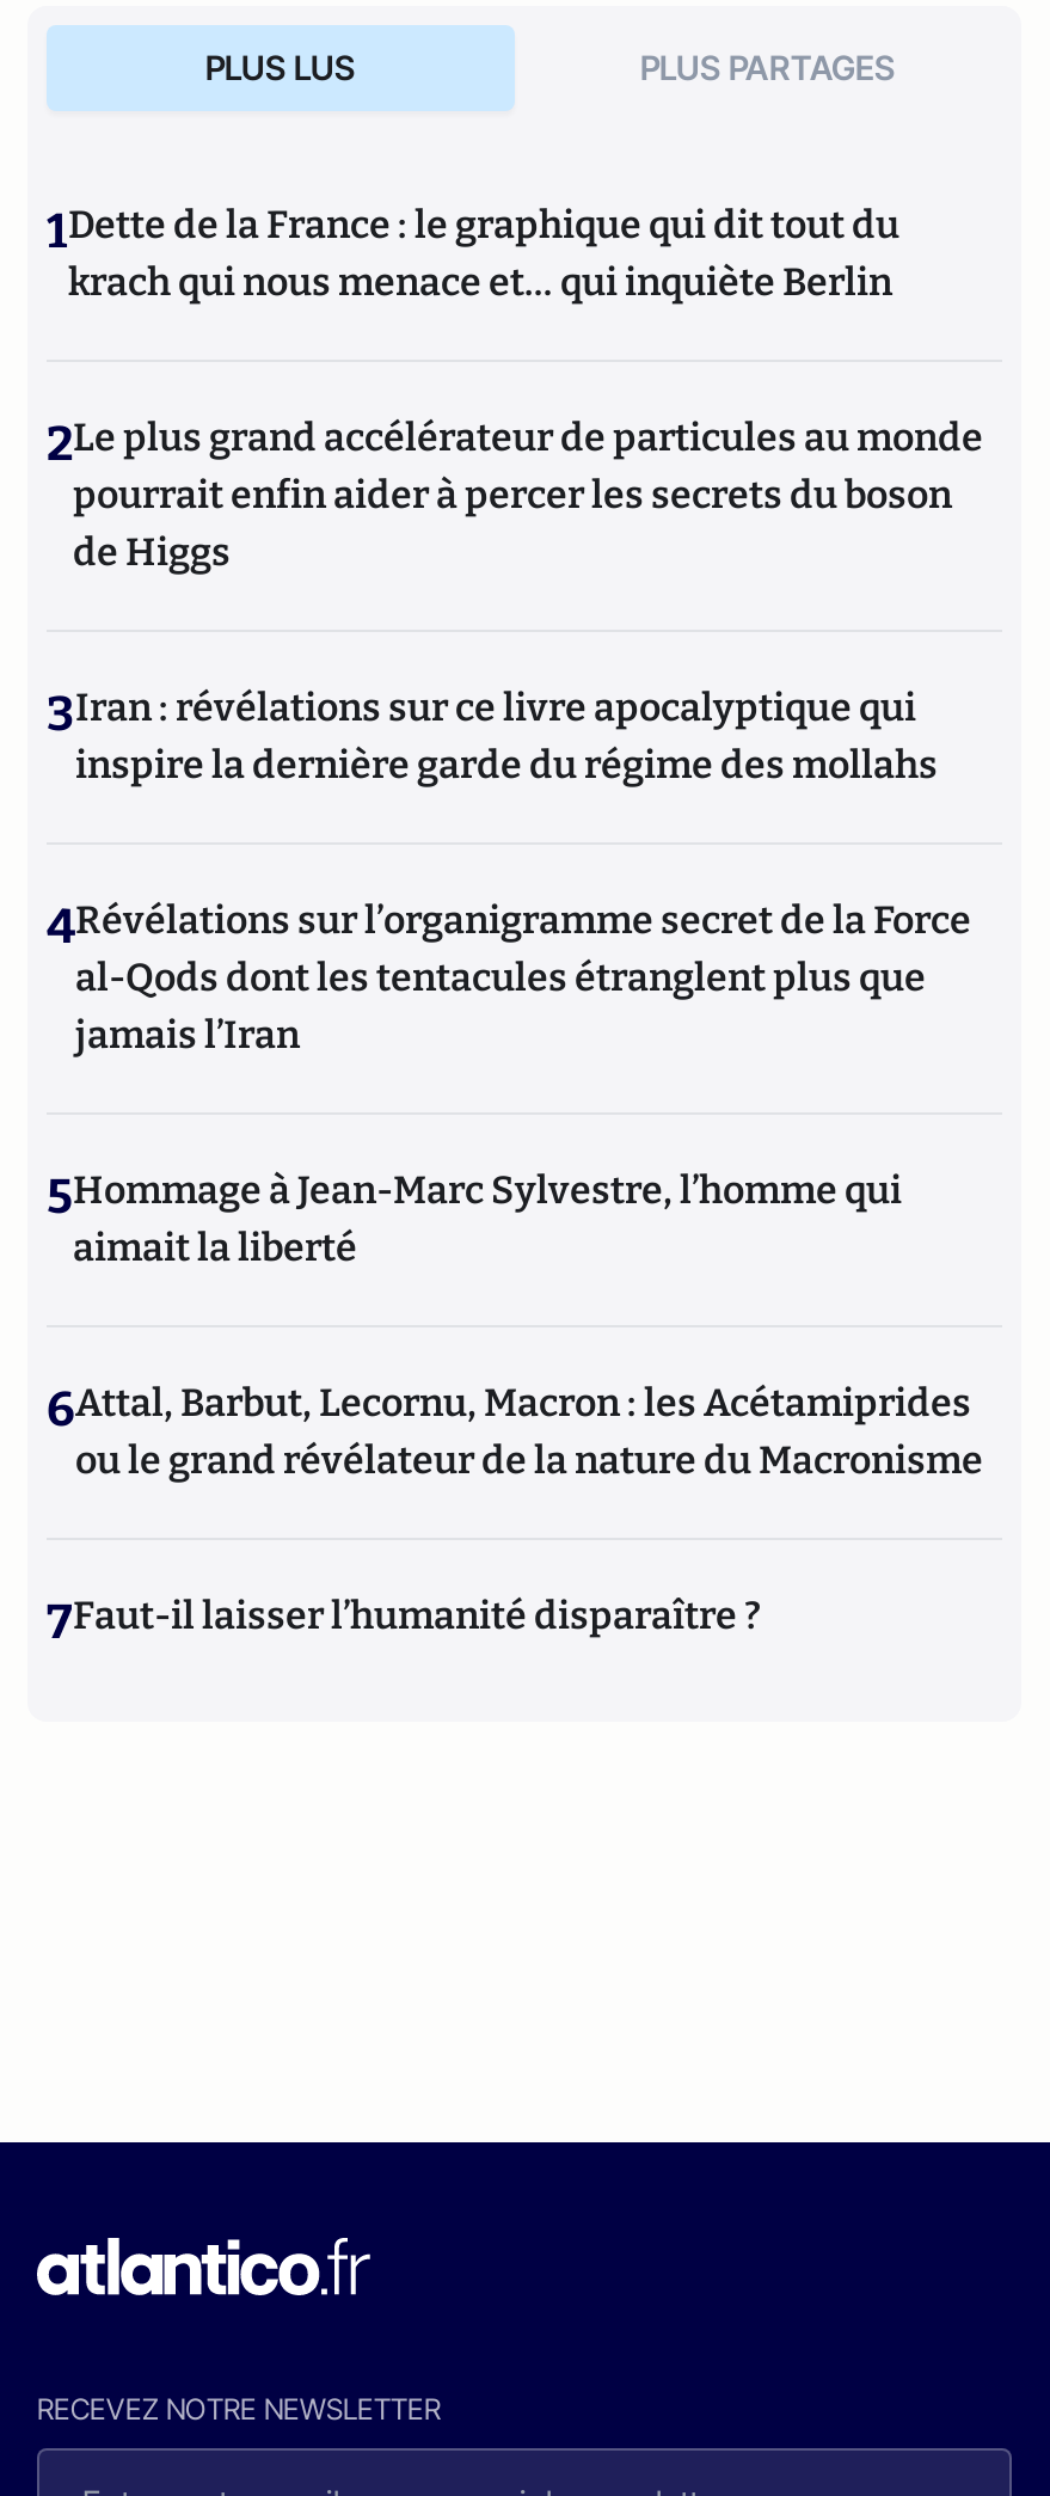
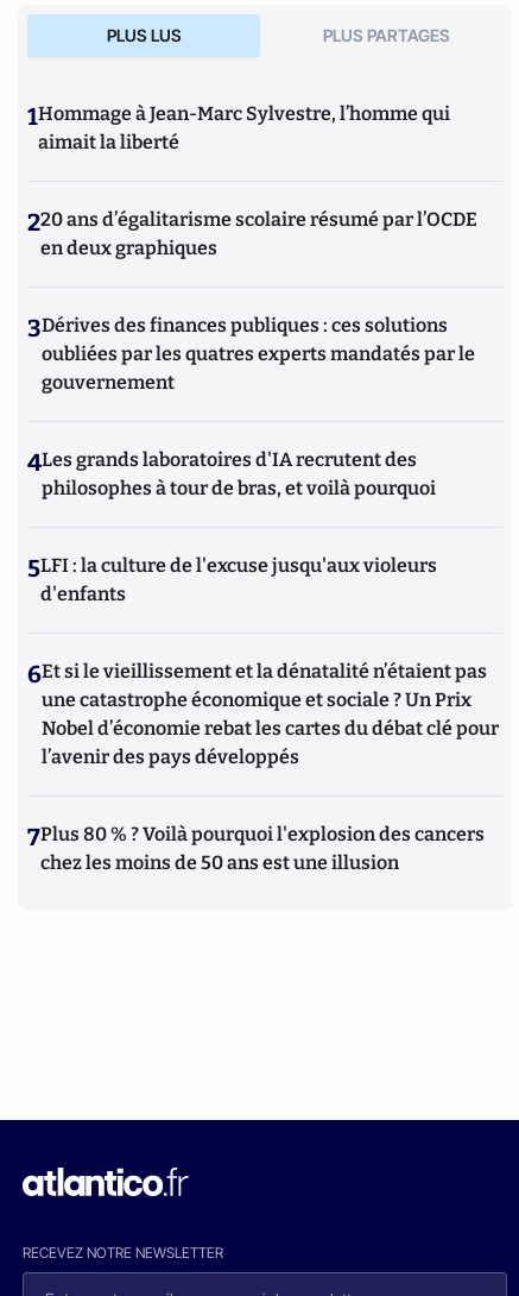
[47,202,983,1225] 1Dette de la France : le graphique qui dit tout du | krach qui nous menace et… qui inquiète Berlin | 2Le plus grand accélérateur de particules au monde | pourrait enfin aider à percer les secrets du boson | de Higgs | 3Iran : révélations sur ce livre apocalyptique qui | inspire la dernière garde du régime des mollahs | 4Révélations sur l’organigramme secret de la Force | al-Qods dont les tentacules étranglent plus que | jamais l’Iran | 5Hommage à Jean-Marc Sylvestre, l’homme qui -> [27,102,450,131] 1Hommage à Jean-Marc Sylvestre, l’homme qui
moved [73,1225,357,1270] -> [38,131,179,153]: aimait la liberté
[47,1380,983,1650] 6Attal, Barbut, Lecornu, Macron : les Acétamiprides | ou le grand révélateur de la nature du Macronisme | 7Faut-il laisser l’humanité disparaître ? -> [27,208,499,874] 220 ans d’égalitarisme scolaire résumé par l’OCDE | en deux graphiques | 3Dérives des finances publiques : ces solutions | oubliées par les quatres experts mandatés par le | gouvernement | 4Les grands laboratoires d'IA recrutent des | philosophes à tour de bras, et voilà pourquoi | 5LFI : la culture de l'excuse jusqu'aux violeurs | d'enfants | 6Et si le vieillissement et la dénatalité n’étaient pas | une catastrophe économique et sociale ? Un Prix | Nobel d’économie rebat les cartes du débat clé pour | l’avenir des pays développés | 7Plus 80 % ? Voilà pourquoi l'explosion des cancers | chez les moins de 50 ans est une illusion

